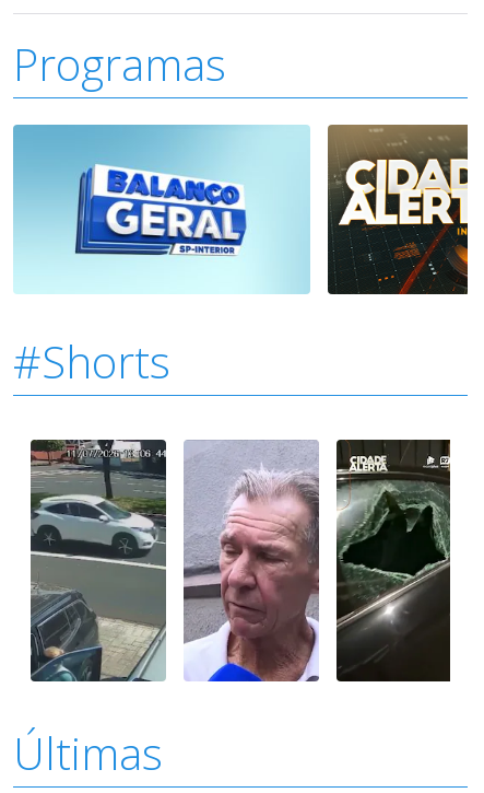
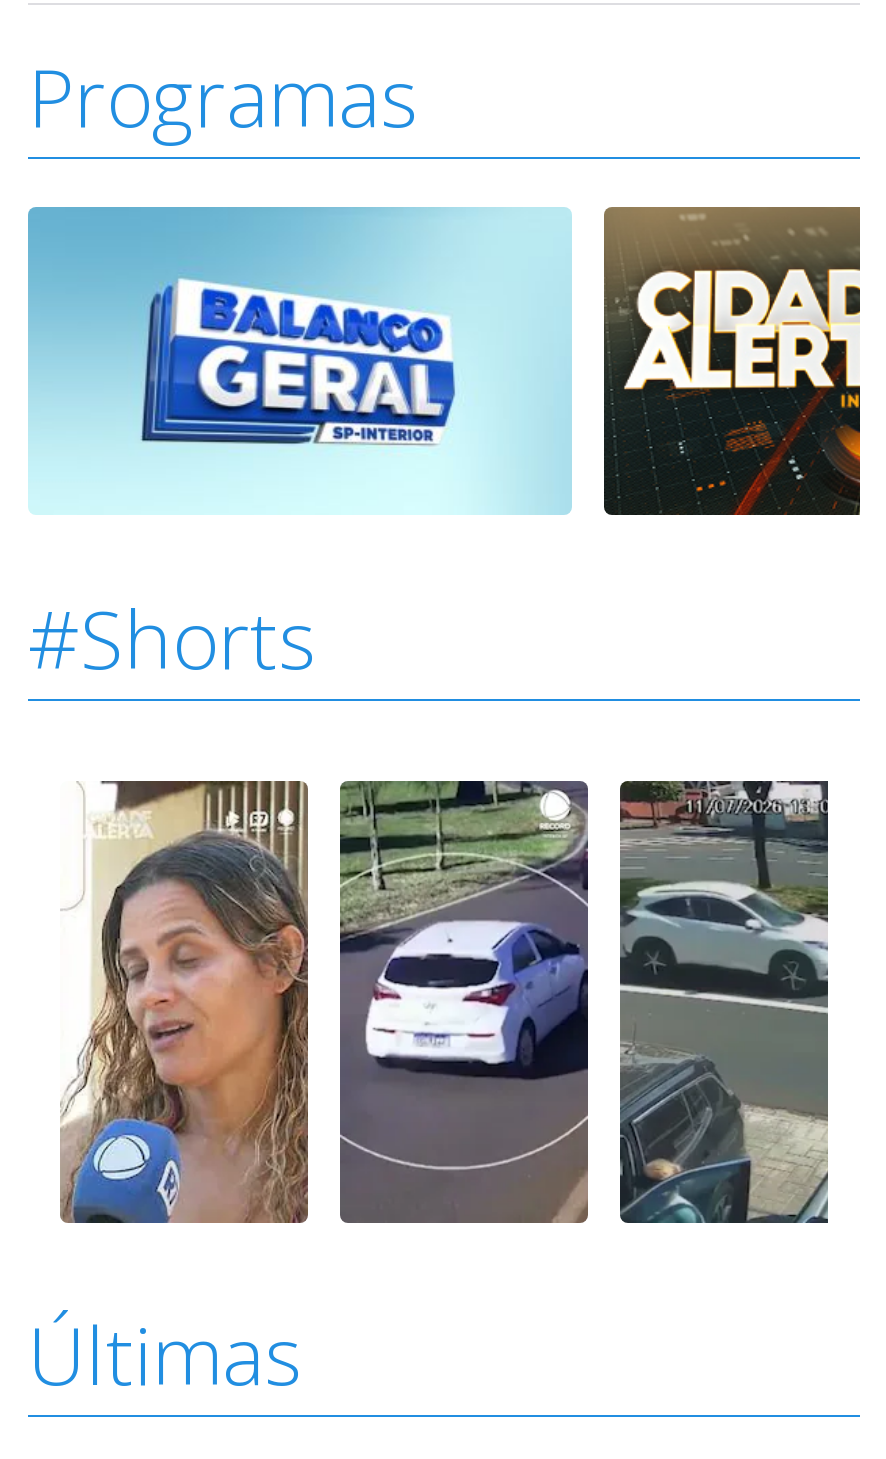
[29,439,167,683] [image] -> [58,780,310,1224] [image]
[184,440,320,683] [image] -> [338,780,590,1224] [image]
[335,439,451,683] [image] -> [618,780,830,1224] [image]

